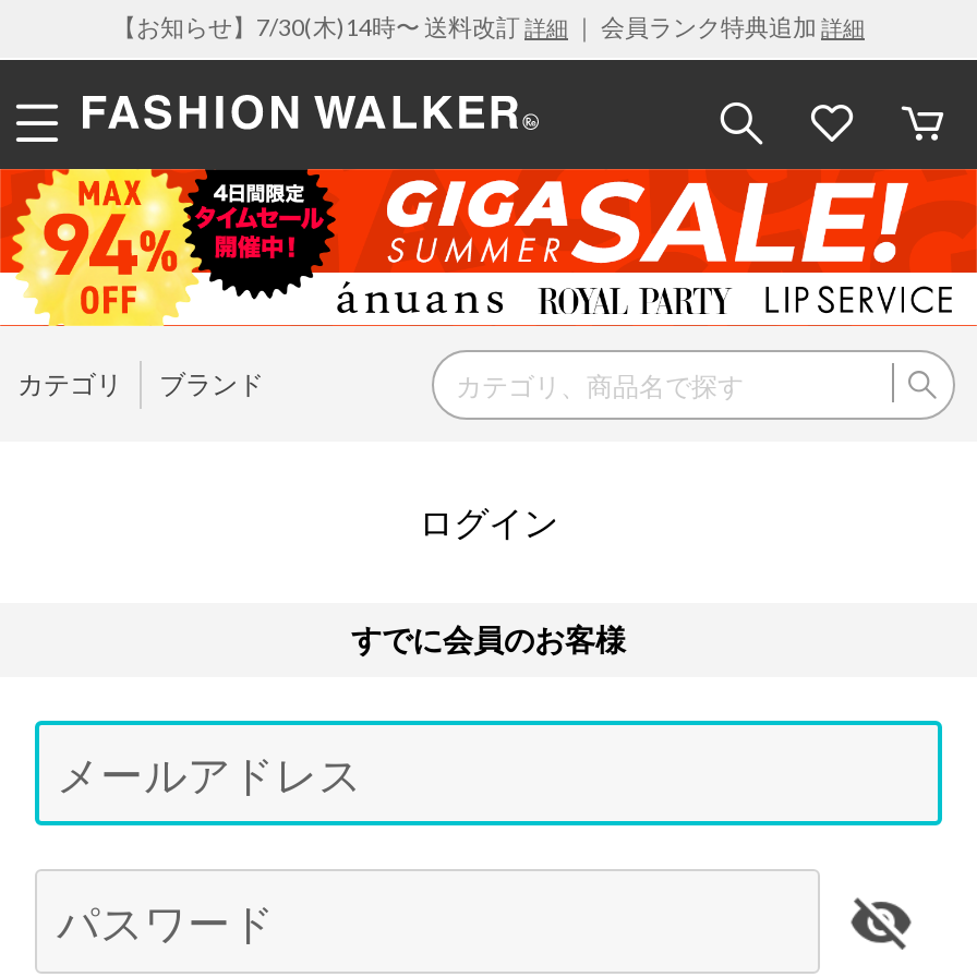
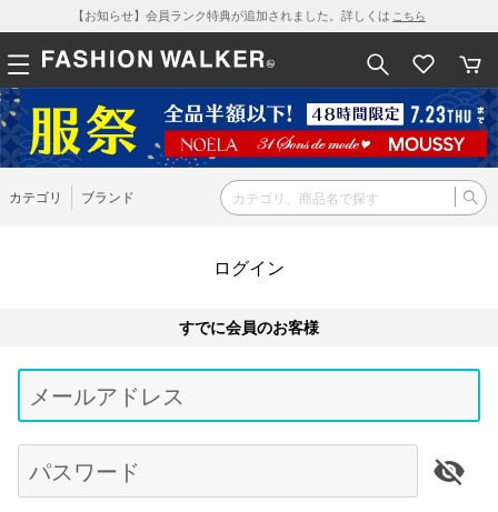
[112,12,865,40] 【お知らせ】7/30(木)14時〜 送料改訂詳細｜ 会員ランク特典追加詳細 -> [72,8,426,22] 【お知らせ】会員ランク特典が追加されました。詳しくはこちら
[7,167,970,328] [image] -> [3,88,495,169] [image]

